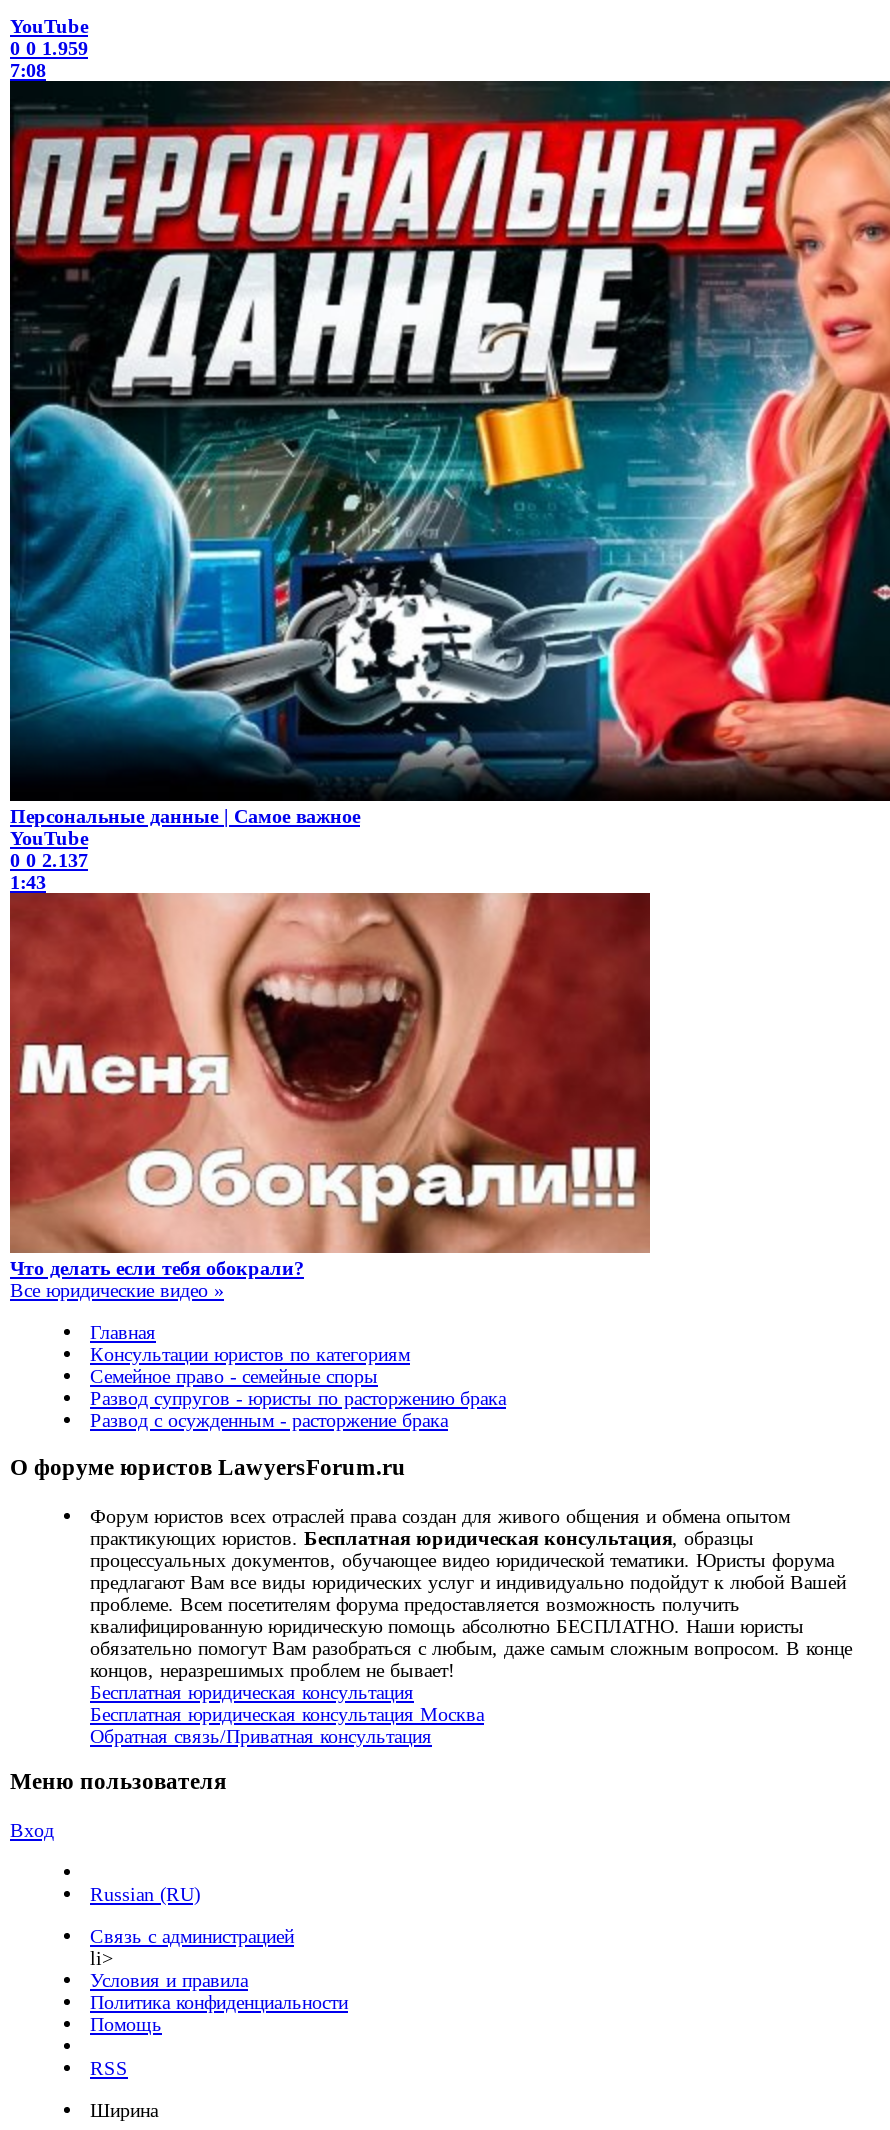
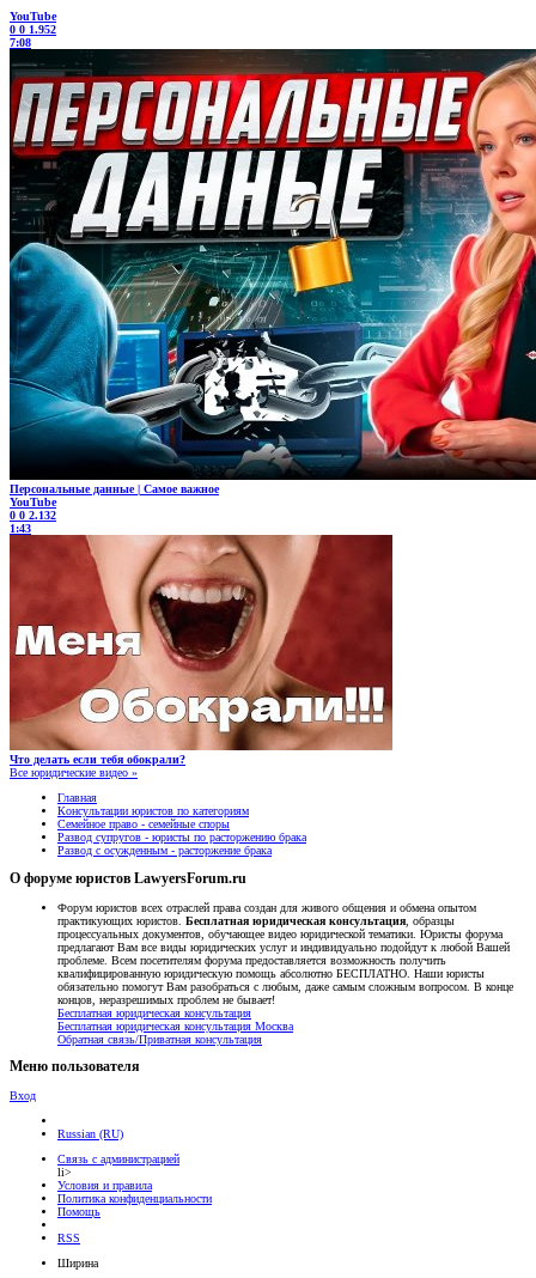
[10,38,88,60] 001.959 -> [10,23,56,36] 001.952
[10,850,88,872] 002.137 -> [10,509,56,522] 002.132

